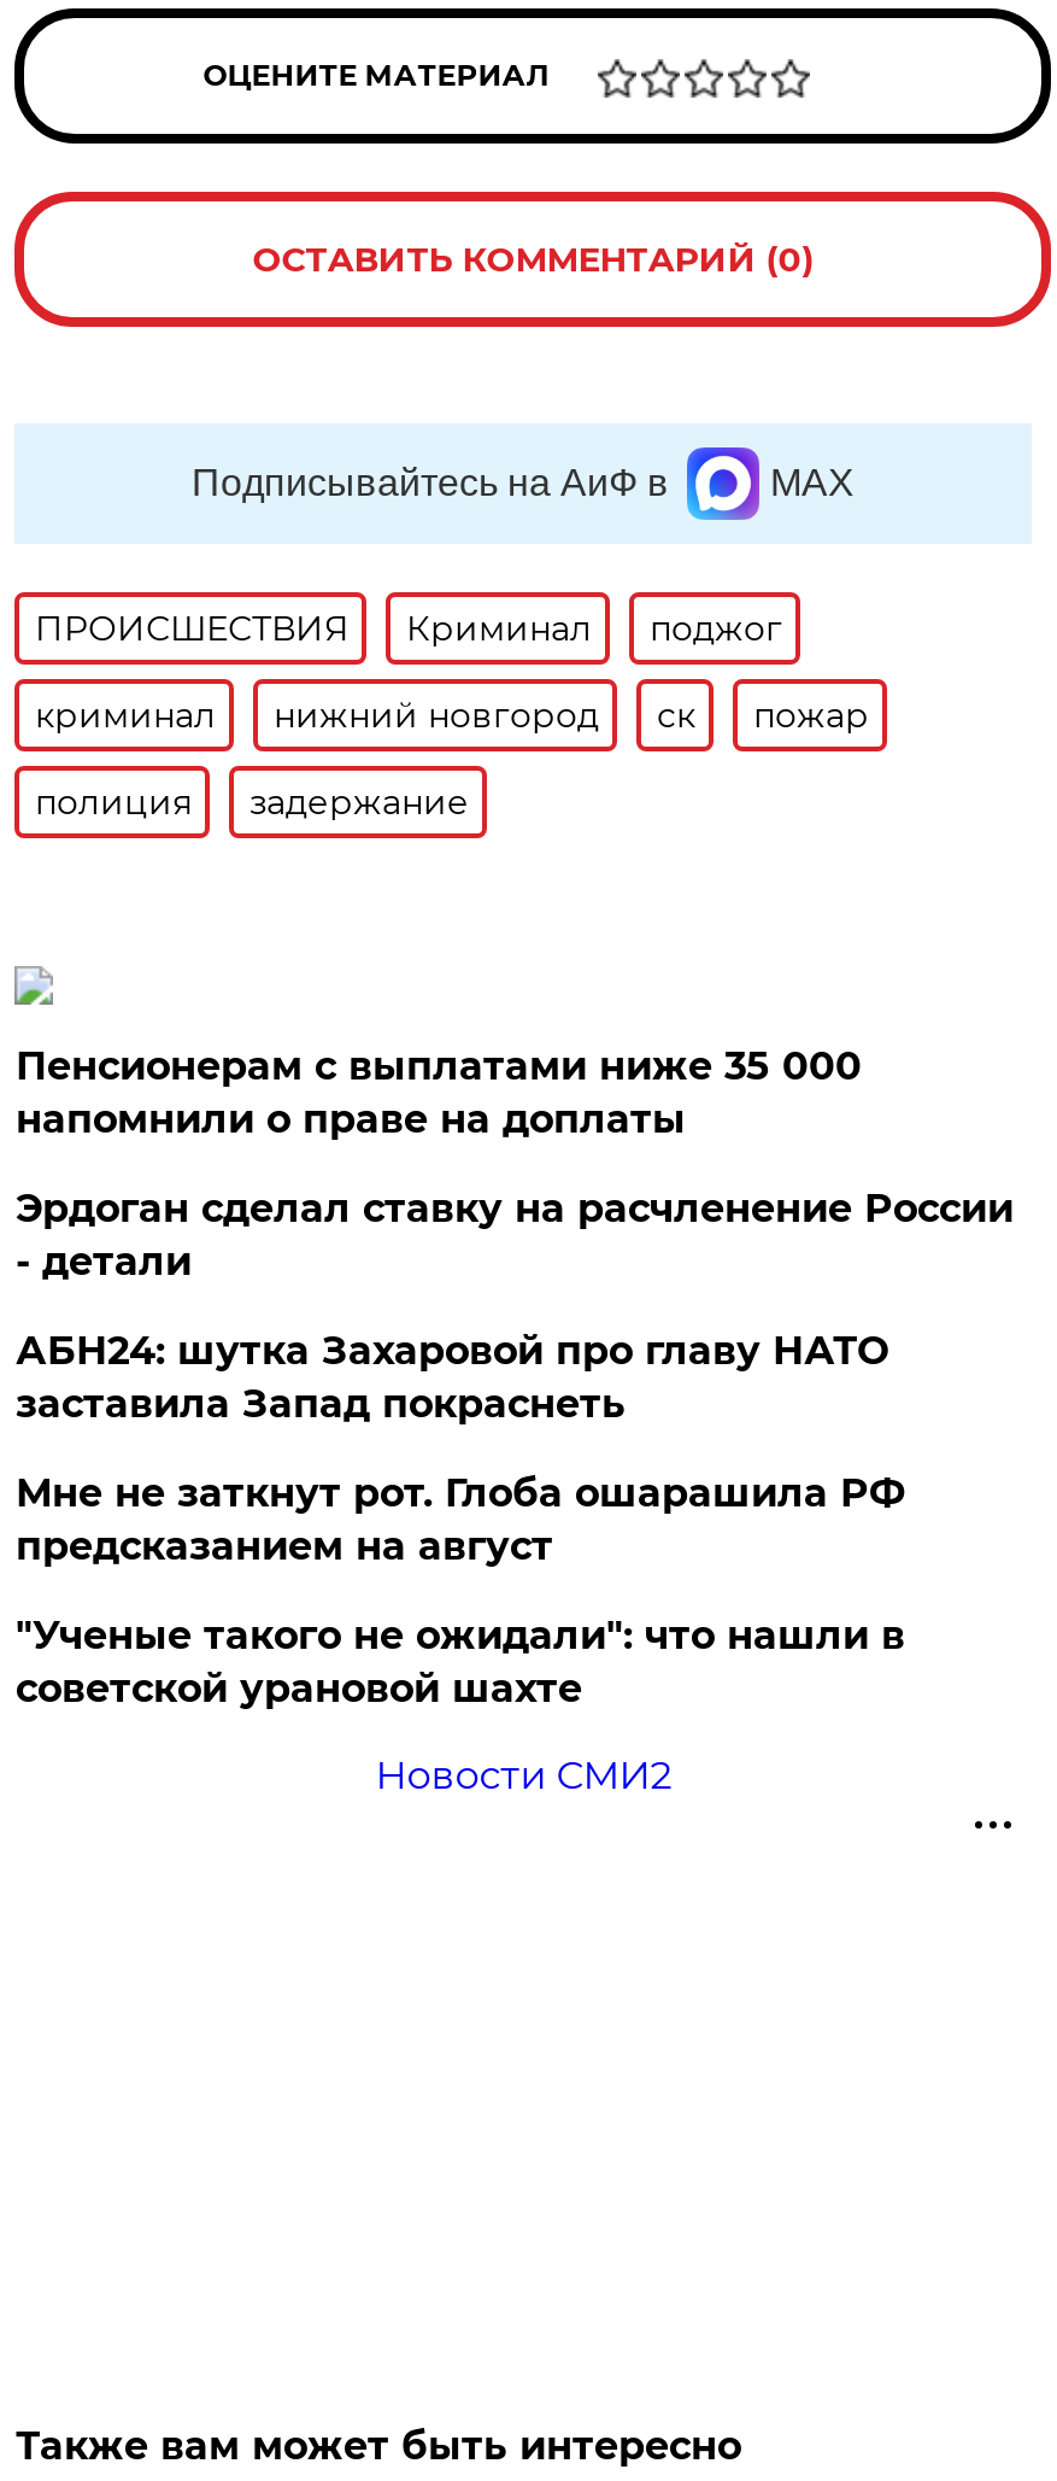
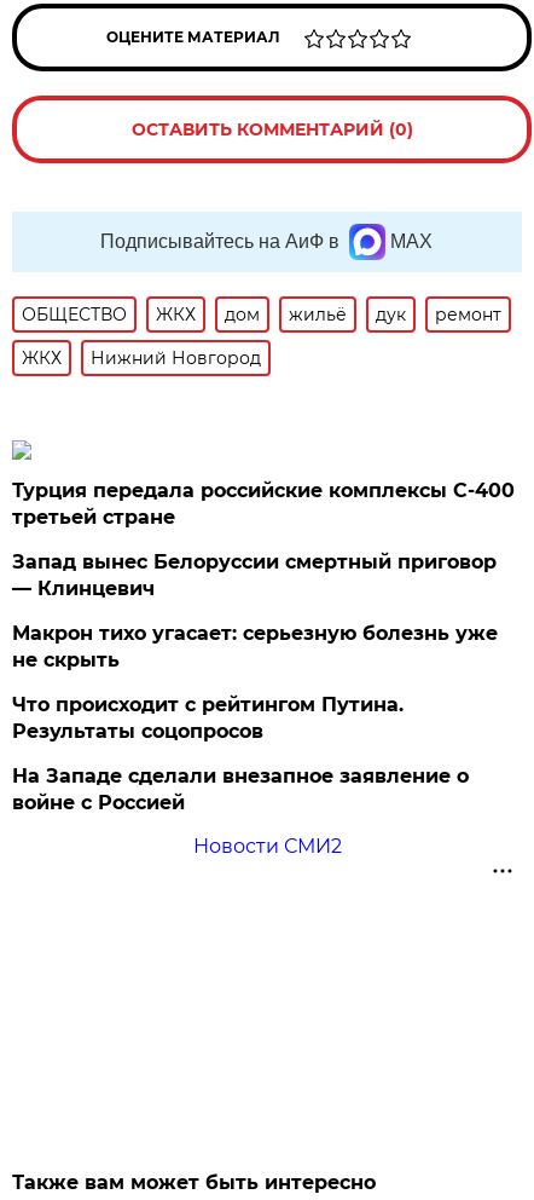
[35,607,869,825] ПРОИСШЕСТВИЯ | Криминал | поджог | криминал | нижний новгород | ск | пожар | полиция | задержание -> [22,304,502,369] ОБЩЕСТВО | ЖКХ | дом | жильё | дук | ремонт | ЖКХ | Нижний Новгород
[15,1044,1013,1712] Пенсионерам с выплатами ниже 35 000 | напомнили о праве на доплаты | Эрдоган сделал ставку на расчленение России | - детали | АБН24: шутка Захаровой про главу НАТО | заставила Запад покраснеть | Мне не заткнут рот. Глоба ошарашила РФ | предсказанием на август | "Ученые такого не ожидали": что нашли в | советской урановой шахте -> [13,479,515,814] Турция передала российские комплексы С-400 | третьей стране | Запад вынес Белоруссии смертный приговор | — Клинцевич | Макрон тихо угасает: серьезную болезнь уже | не скрыть | Что происходит с рейтингом Путина. | Результаты соцопросов | На Западе сделали внезапное заявление о | войне с Россией

